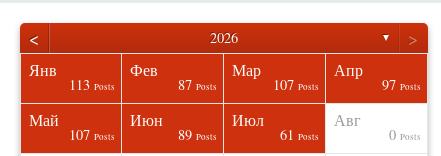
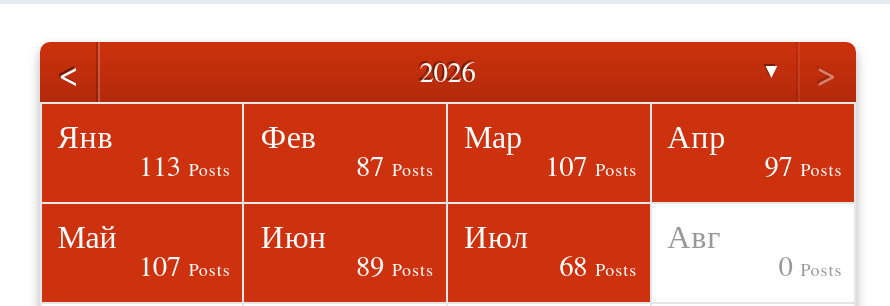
[280,125,319,144] 61 Posts -> [559,247,637,285] 68 Posts

